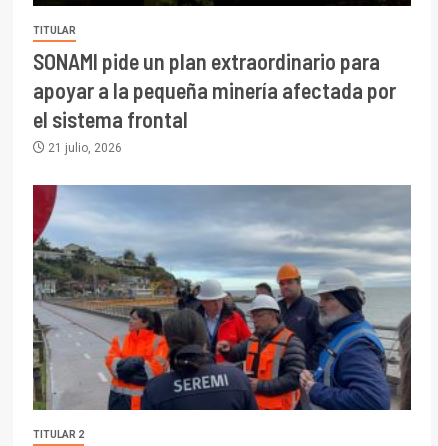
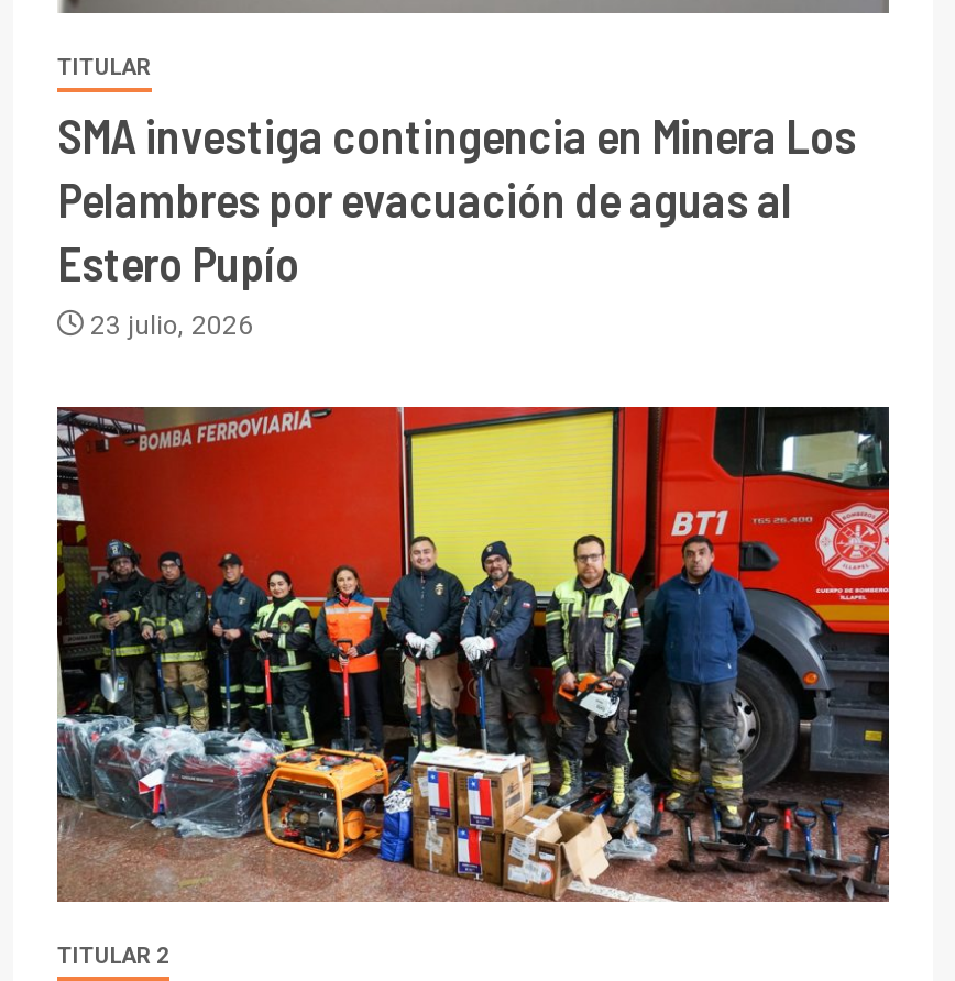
[33,48,396,155] SONAMI pide un plan extraordinario para | apoyar a la pequeña minería afectada por | el sistema frontal | 21 julio, 2026 -> [57,105,856,340] SMA investiga contingencia en Minera Los | Pelambres por evacuación de aguas al | Estero Pupío | 23 julio, 2026
[32,184,411,411] [image] -> [55,405,891,904] [image]

